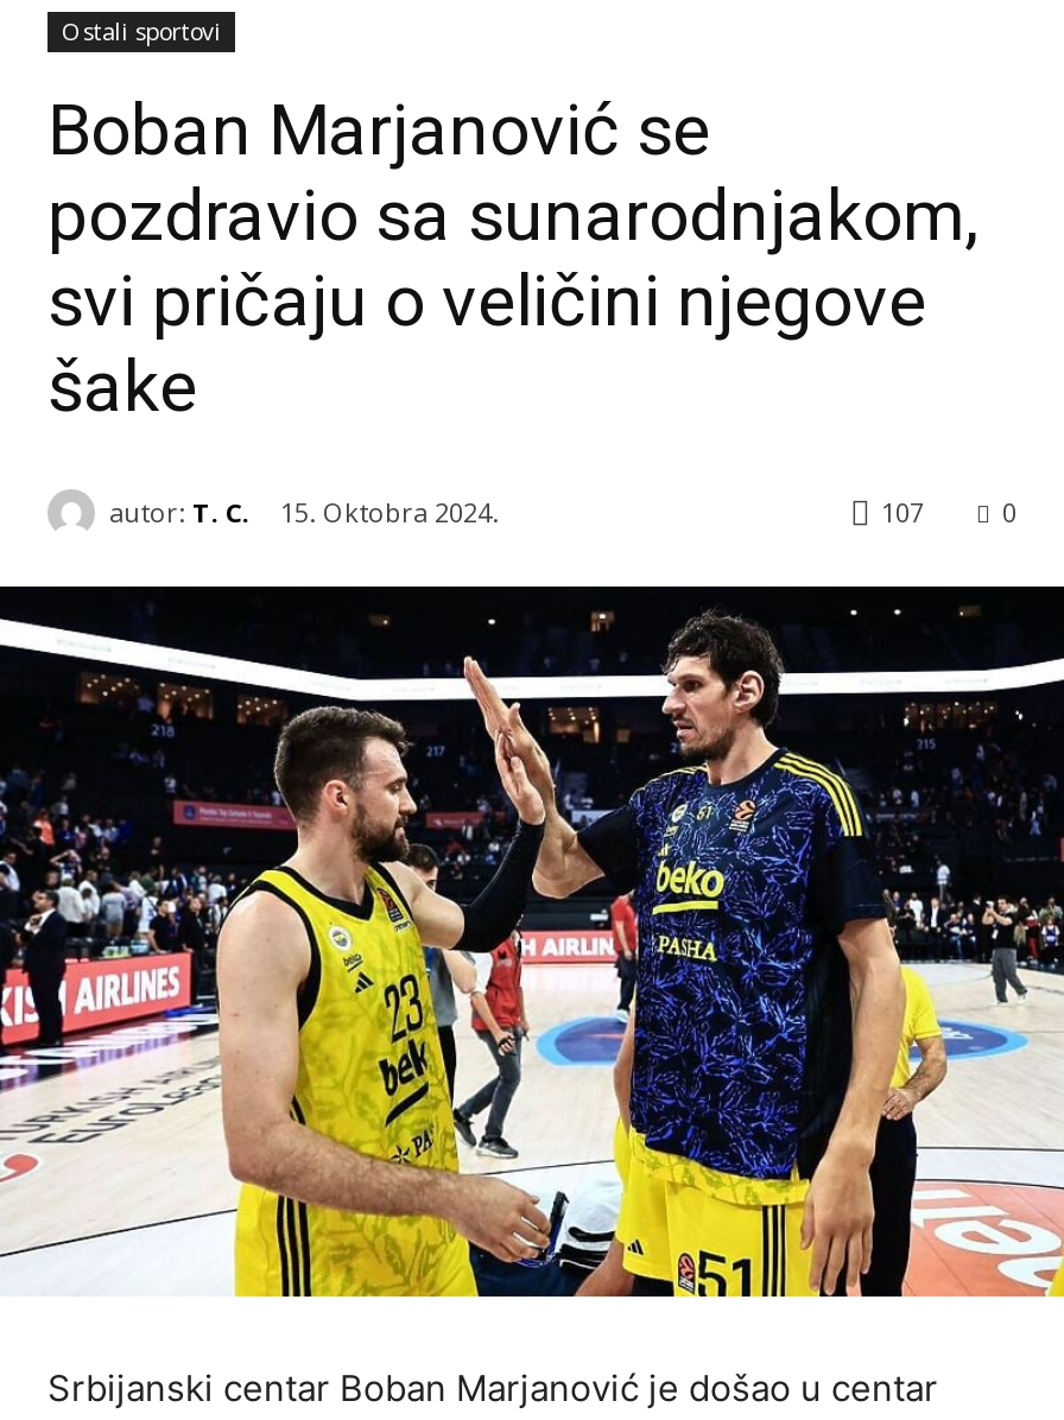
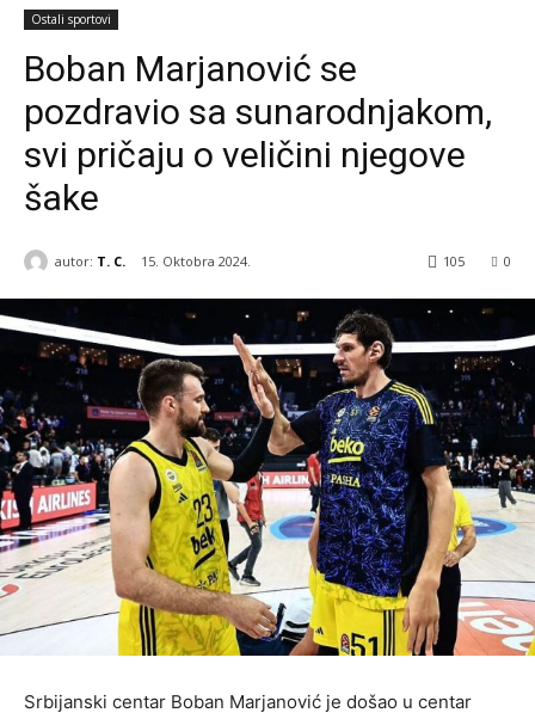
[881,494,924,530] 107 -> [443,252,465,270] 105

